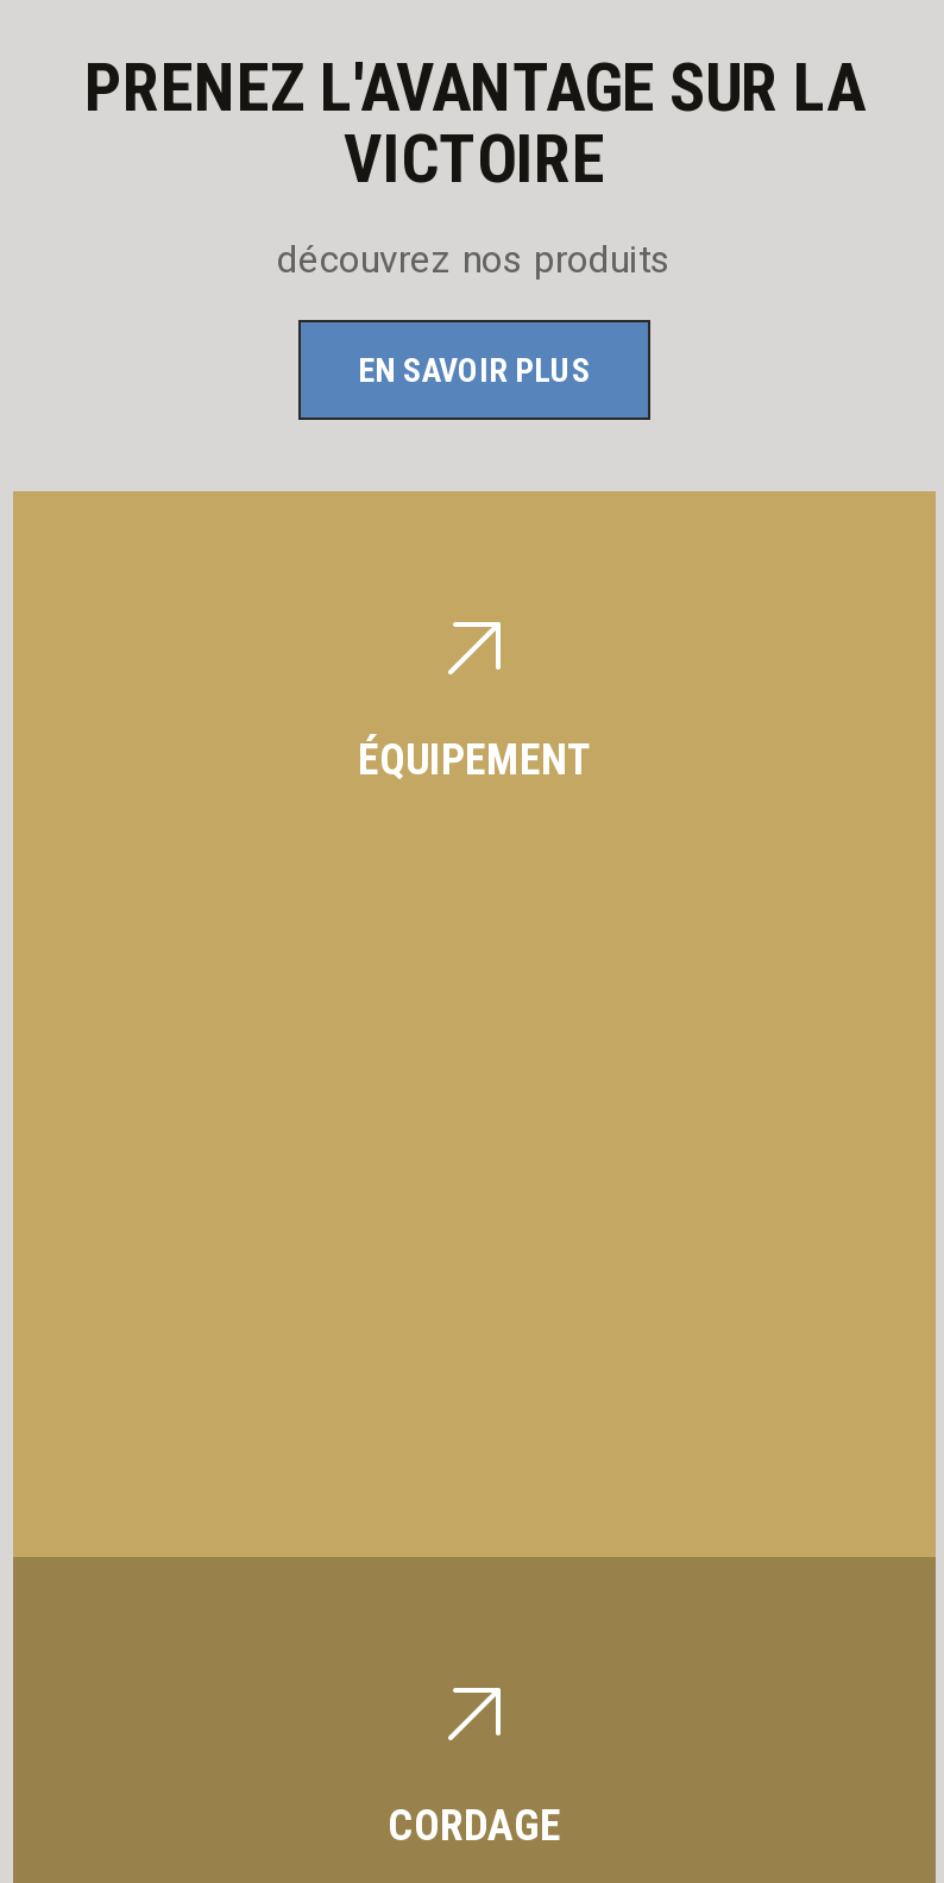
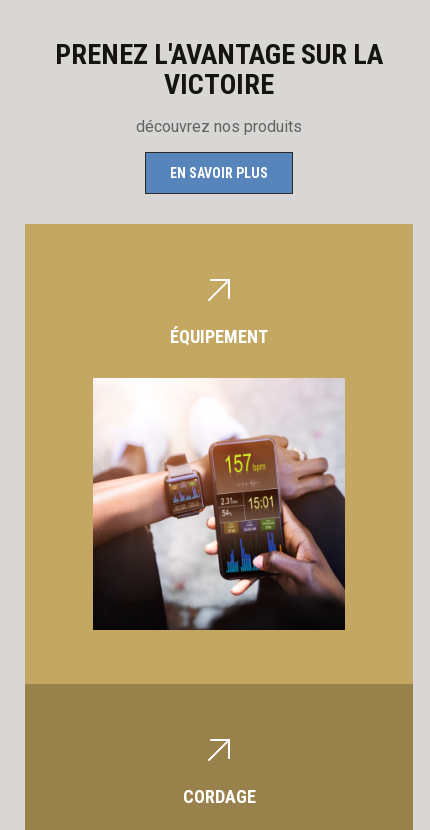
none -> [92,377,346,631] [image]

